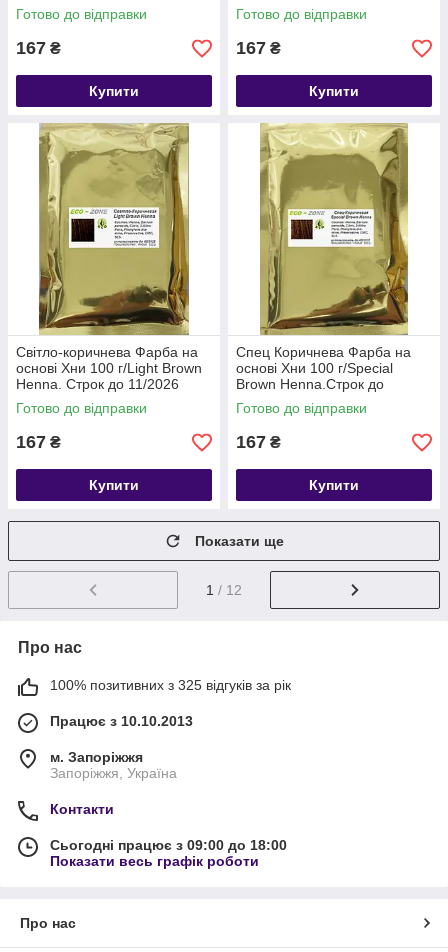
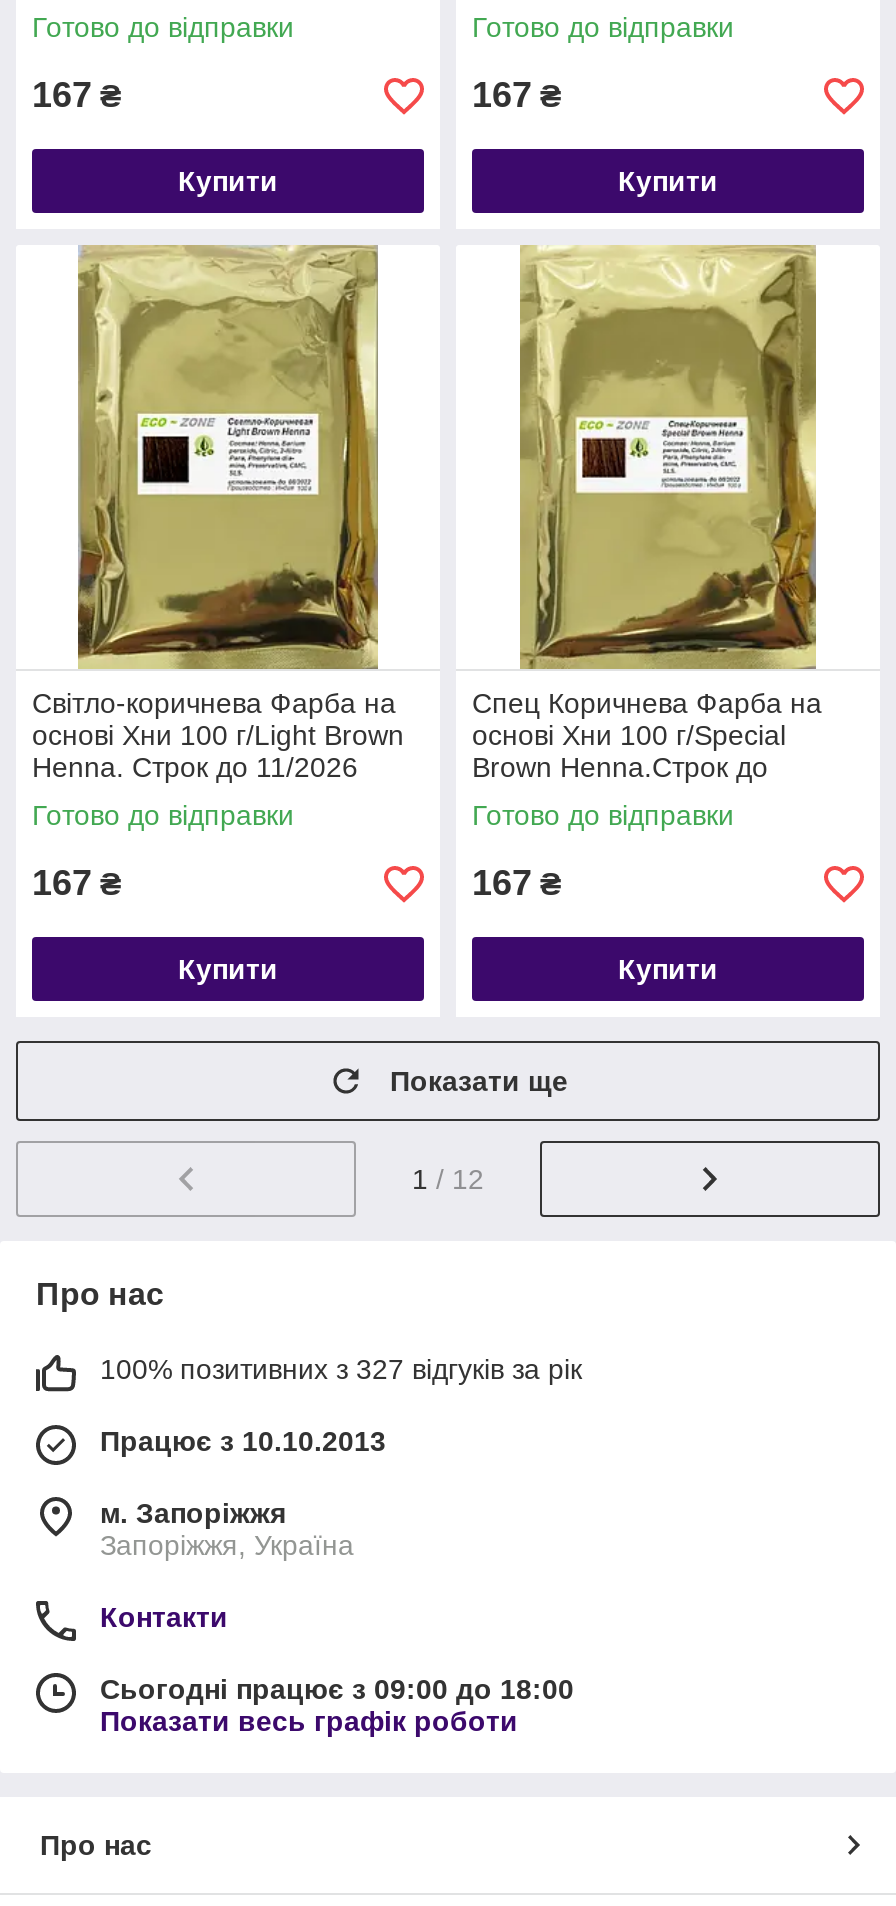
[50,677,291,693] 100% позитивних з 325 відгуків за рік -> [100,1353,582,1385] 100% позитивних з 327 відгуків за рік

